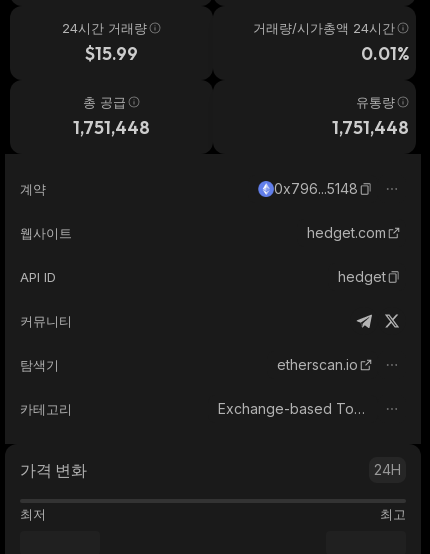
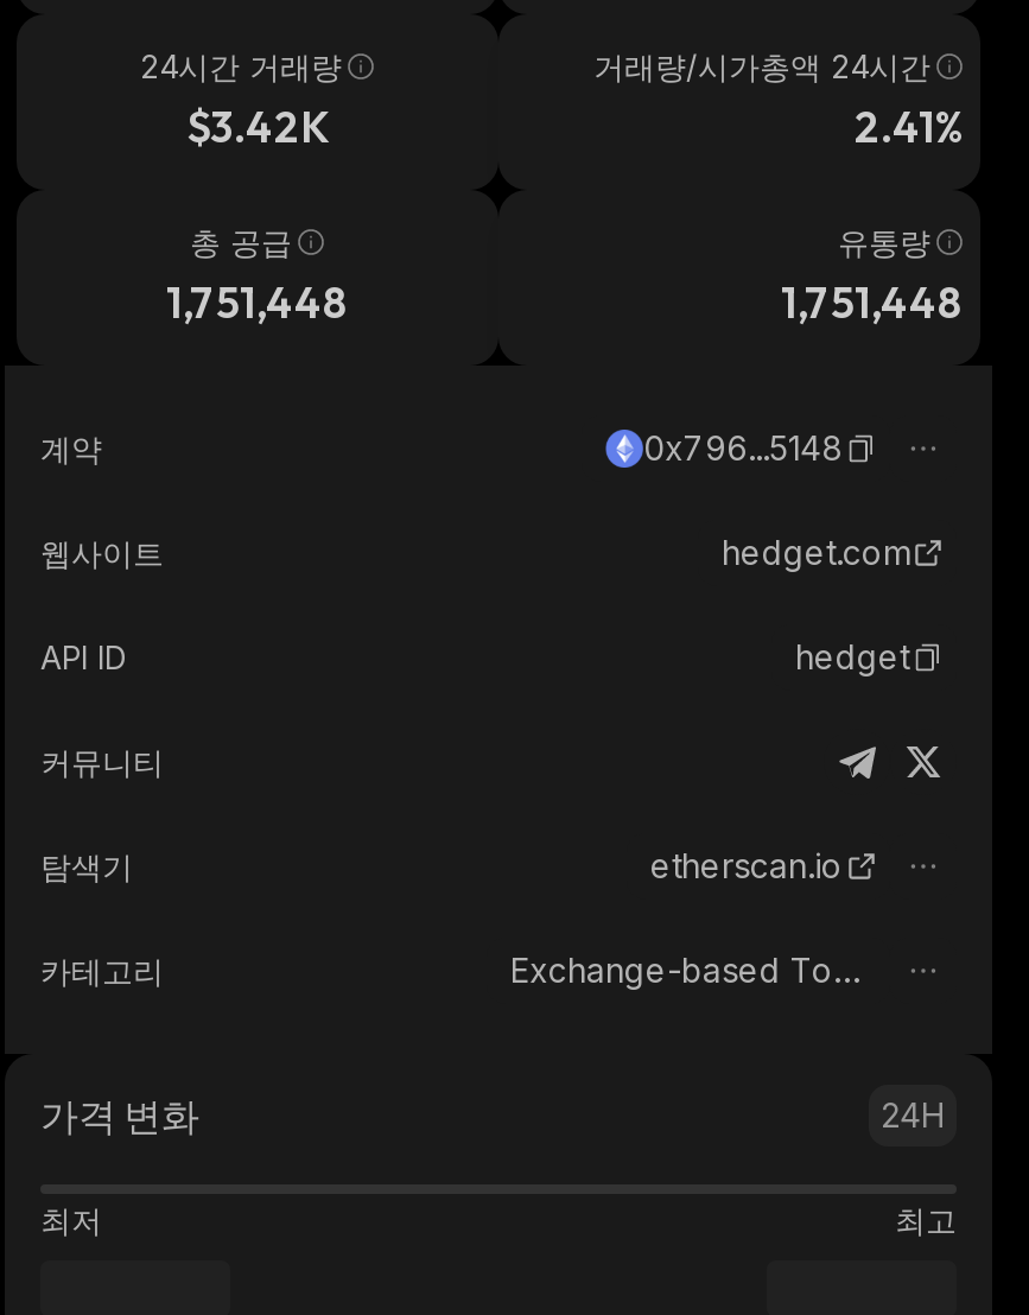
[85,42,138,65] $15.99 -> [186,100,329,154] $3.42K
[361,42,409,65] 0.01% -> [855,100,964,154] 2.41%

